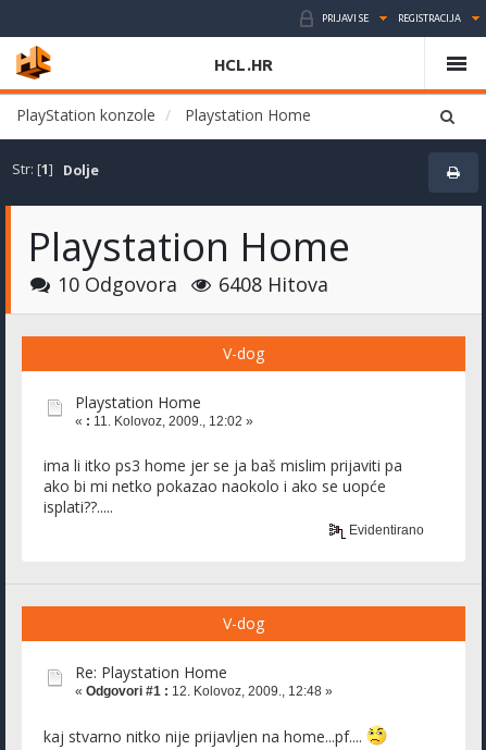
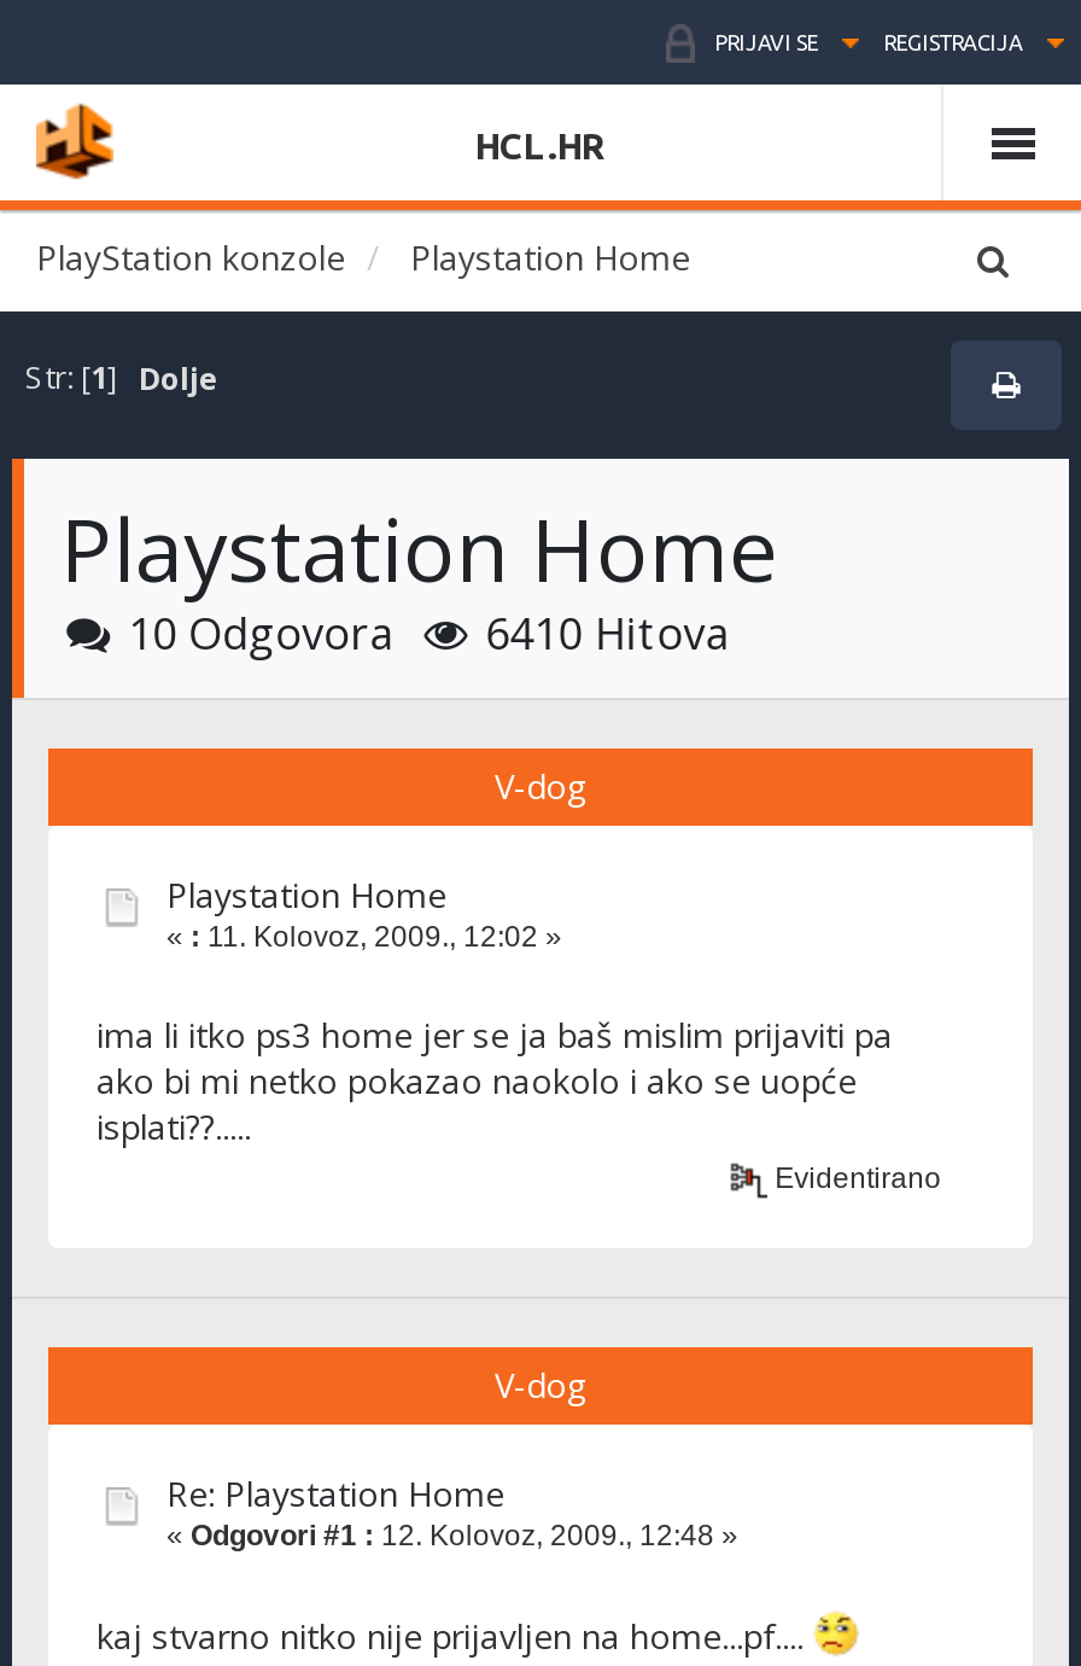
[58,271,329,297] 10 Odgovora 6408 Hitova -> [128,604,729,662] 10 Odgovora 6410 Hitova

